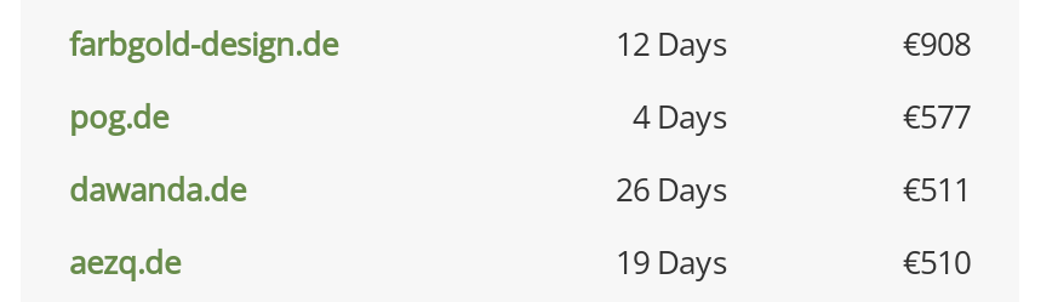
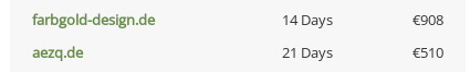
[616,22,727,66] 12 Days -> [281,10,332,30] 14 Days
[69,95,971,212] pog.de | 4 Days | €577 | dawanda.de | 26 Days | €511 -> none
[616,241,727,284] 19 Days -> [281,43,332,62] 21 Days

